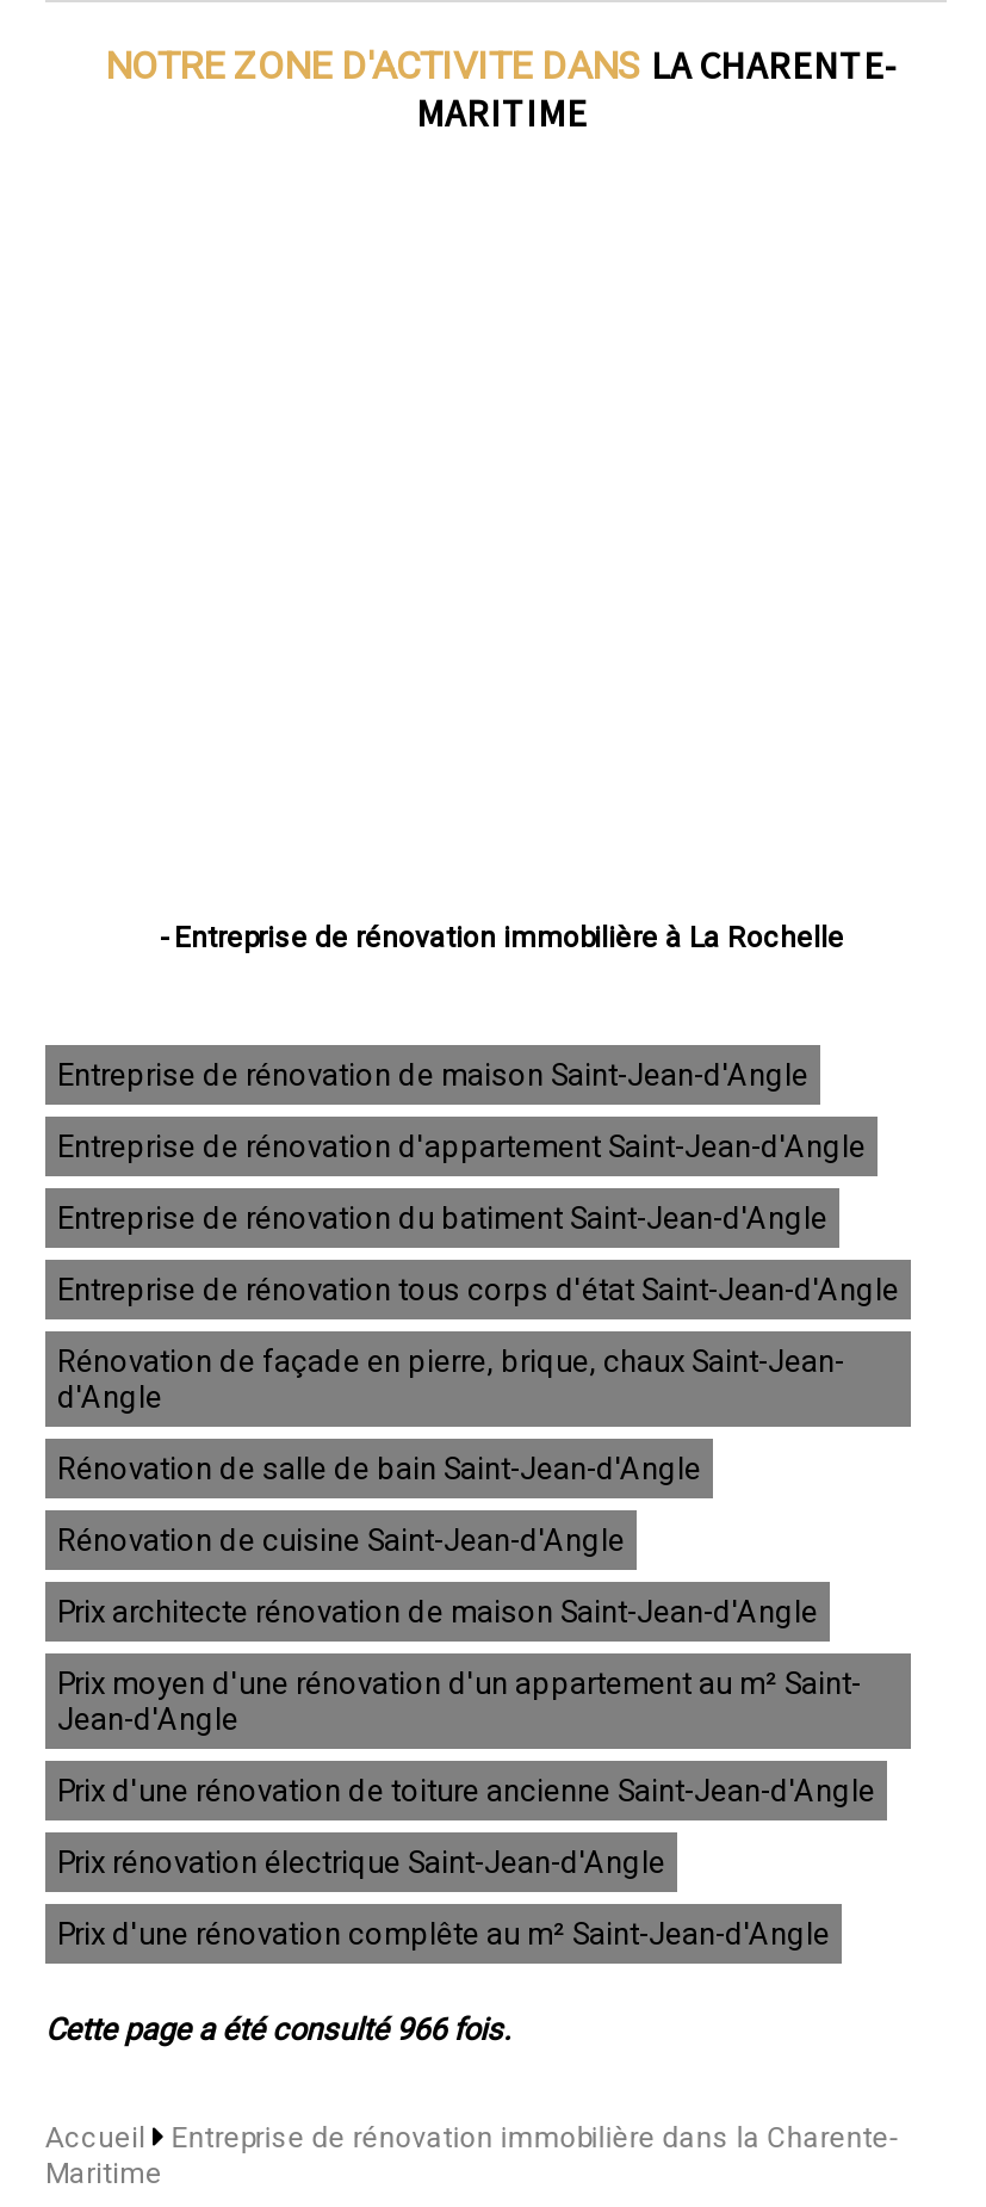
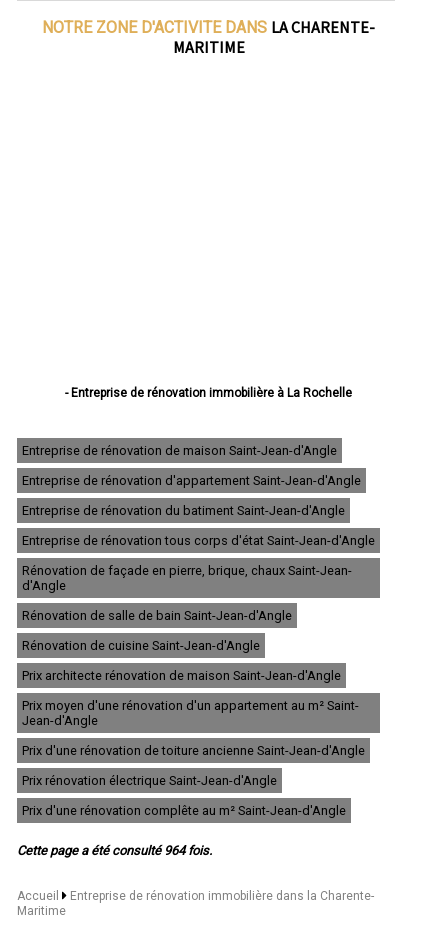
[45,2012,510,2047] Cette page a été consulté 966 fois. -> [17,843,212,858] Cette page a été consulté 964 fois.

